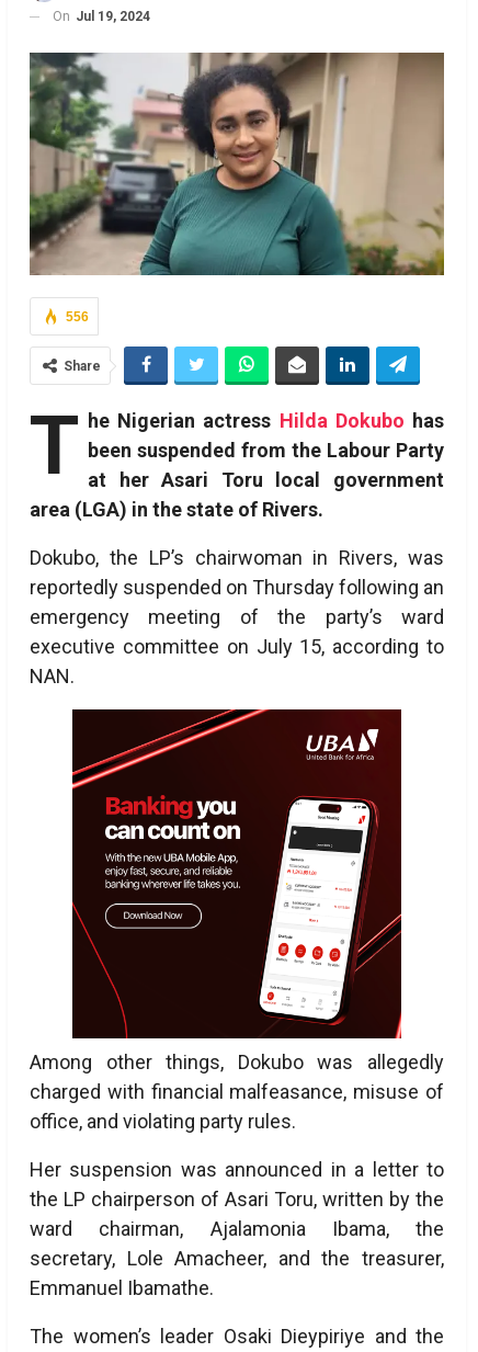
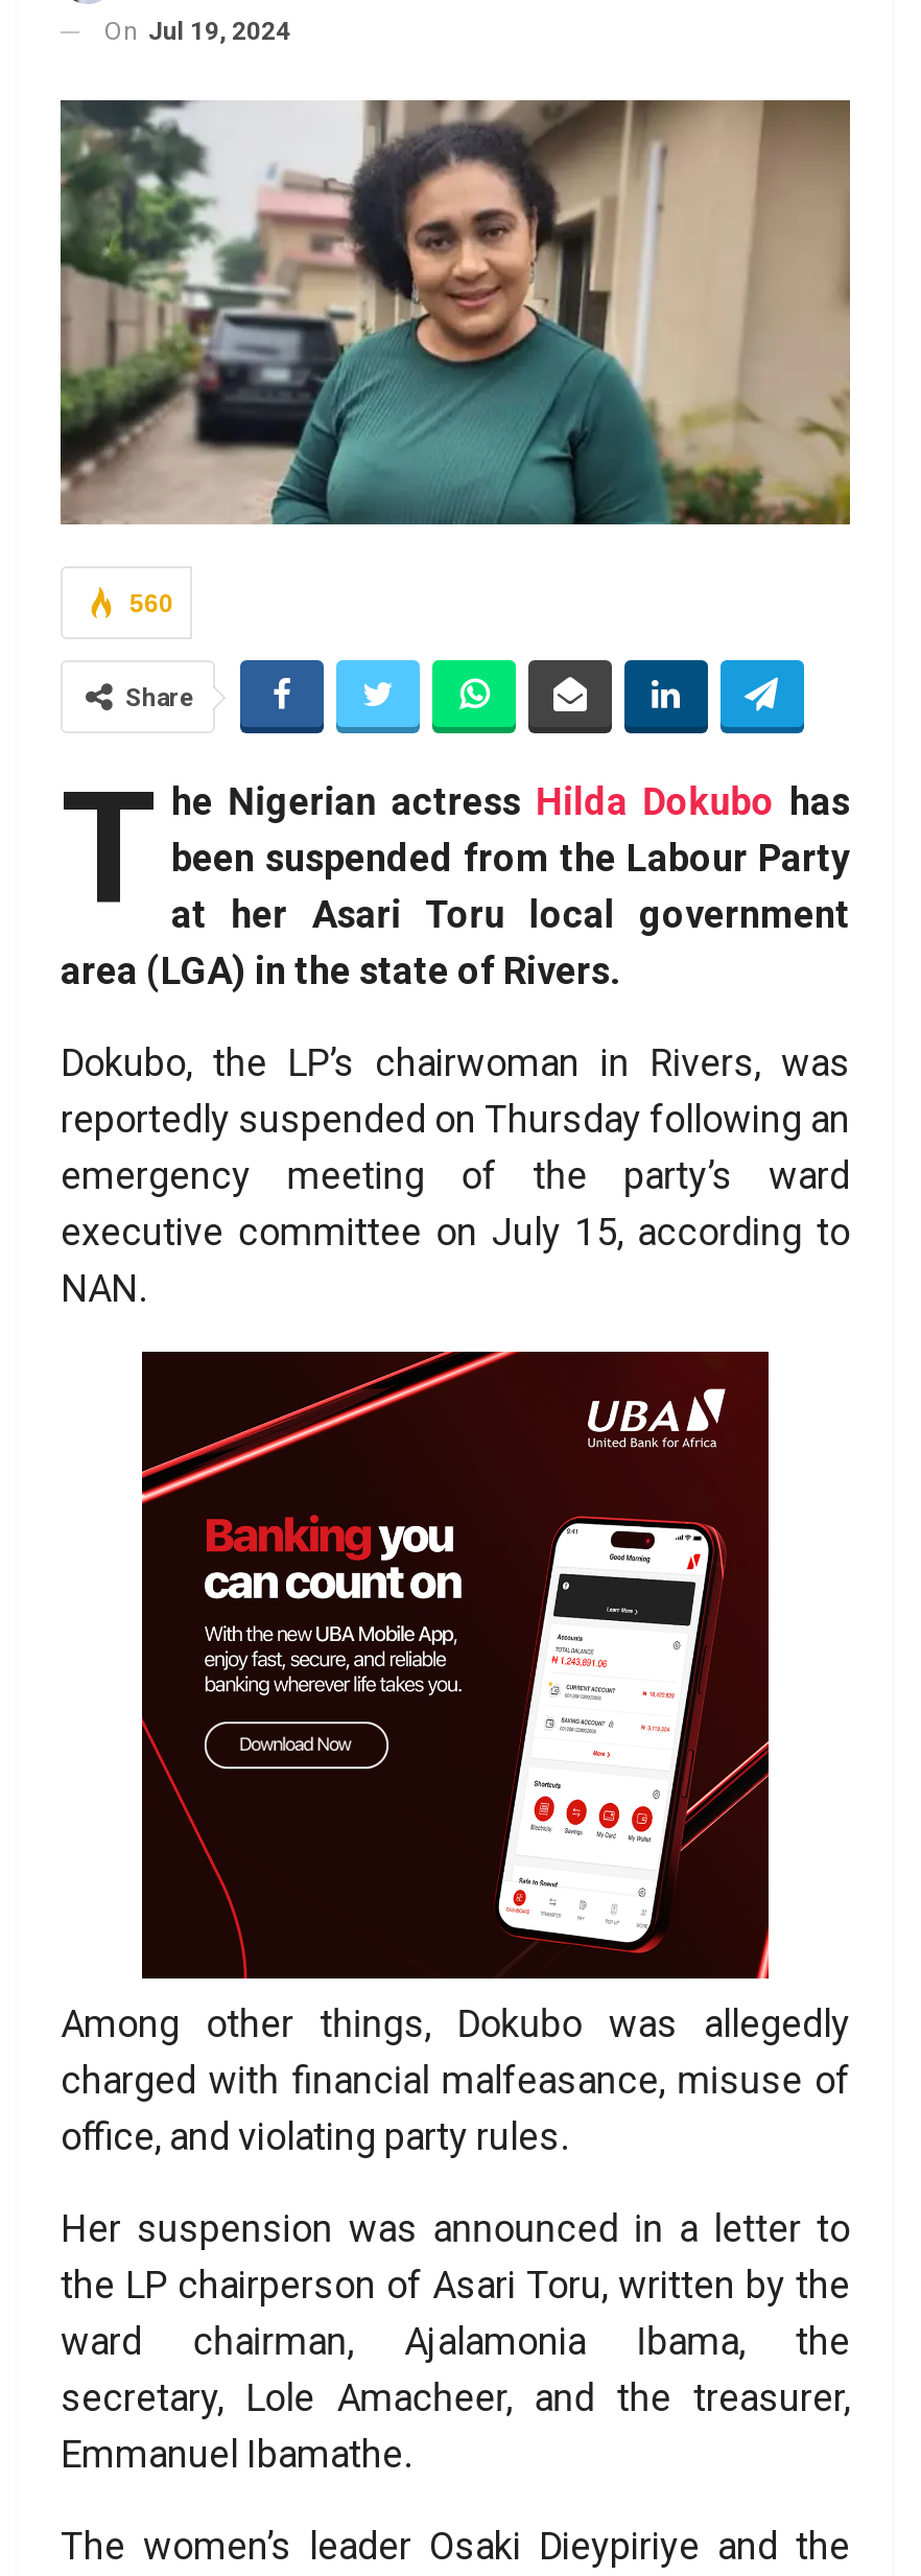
[66,310,89,325] 556 -> [129,590,173,619] 560

